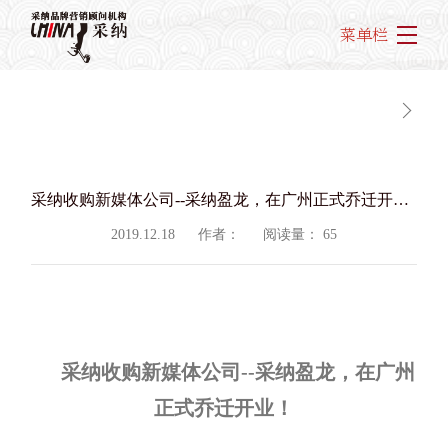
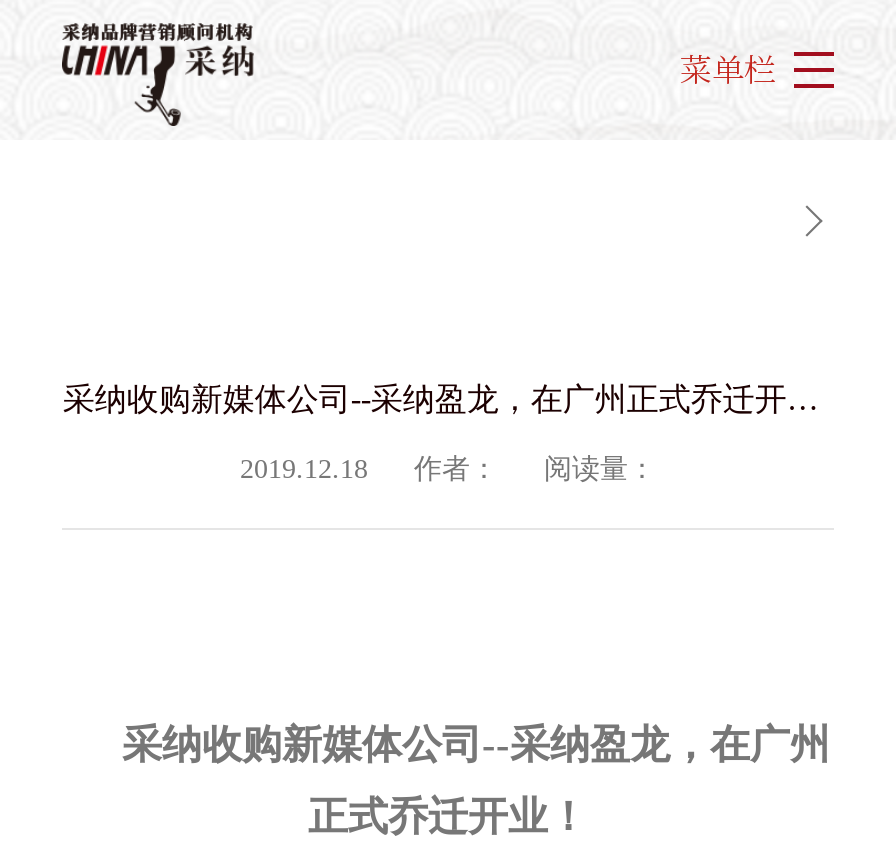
[263,227,337,242] 阅读量：65 -> [544,454,656,484] 阅读量：

